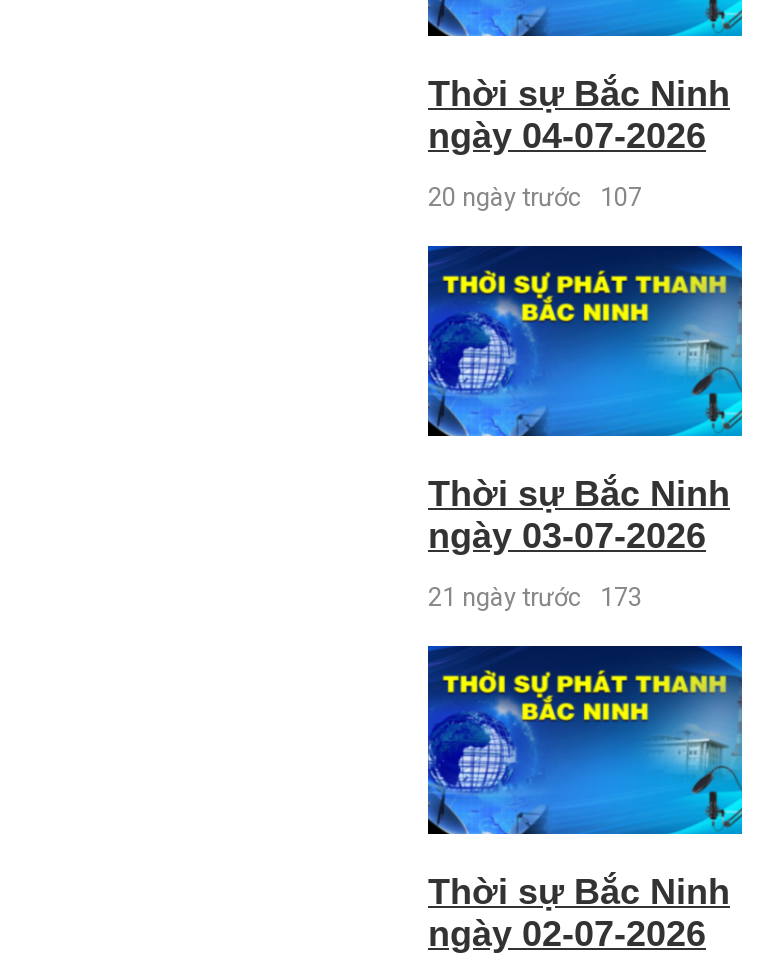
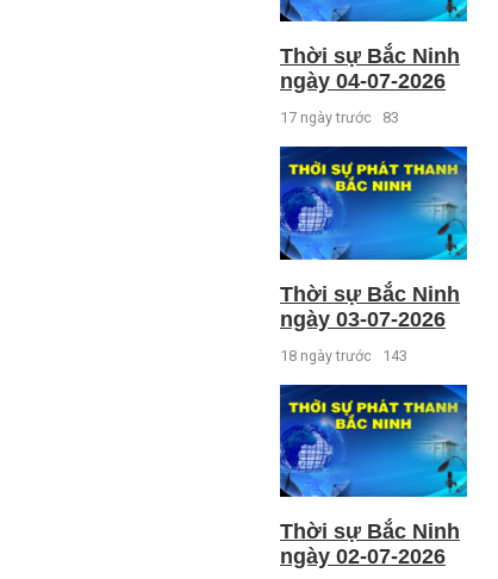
[428,182,642,212] 20 ngày trước 107 -> [280,109,399,126] 17 ngày trước 83
[428,581,642,611] 21 ngày trước 173 -> [280,346,407,364] 18 ngày trước 143

